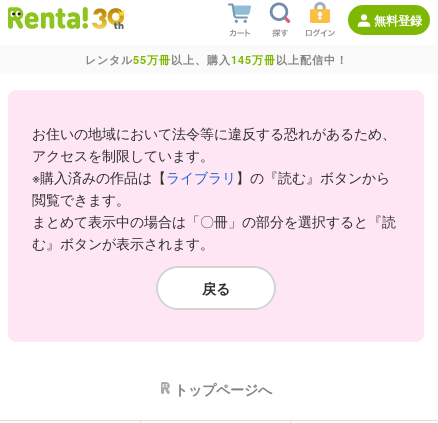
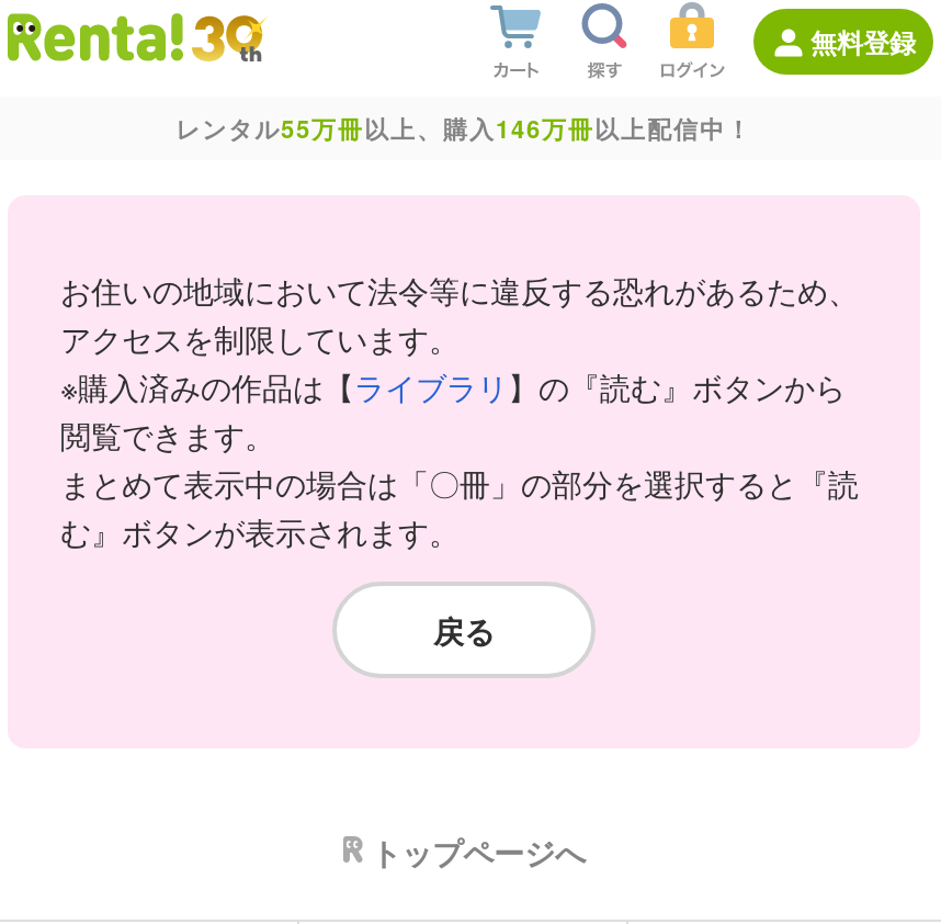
[84,52,347,67] レンタル55万冊以上、購入145万冊以上配信中！ -> [175,112,752,145] レンタル55万冊以上、購入146万冊以上配信中！

